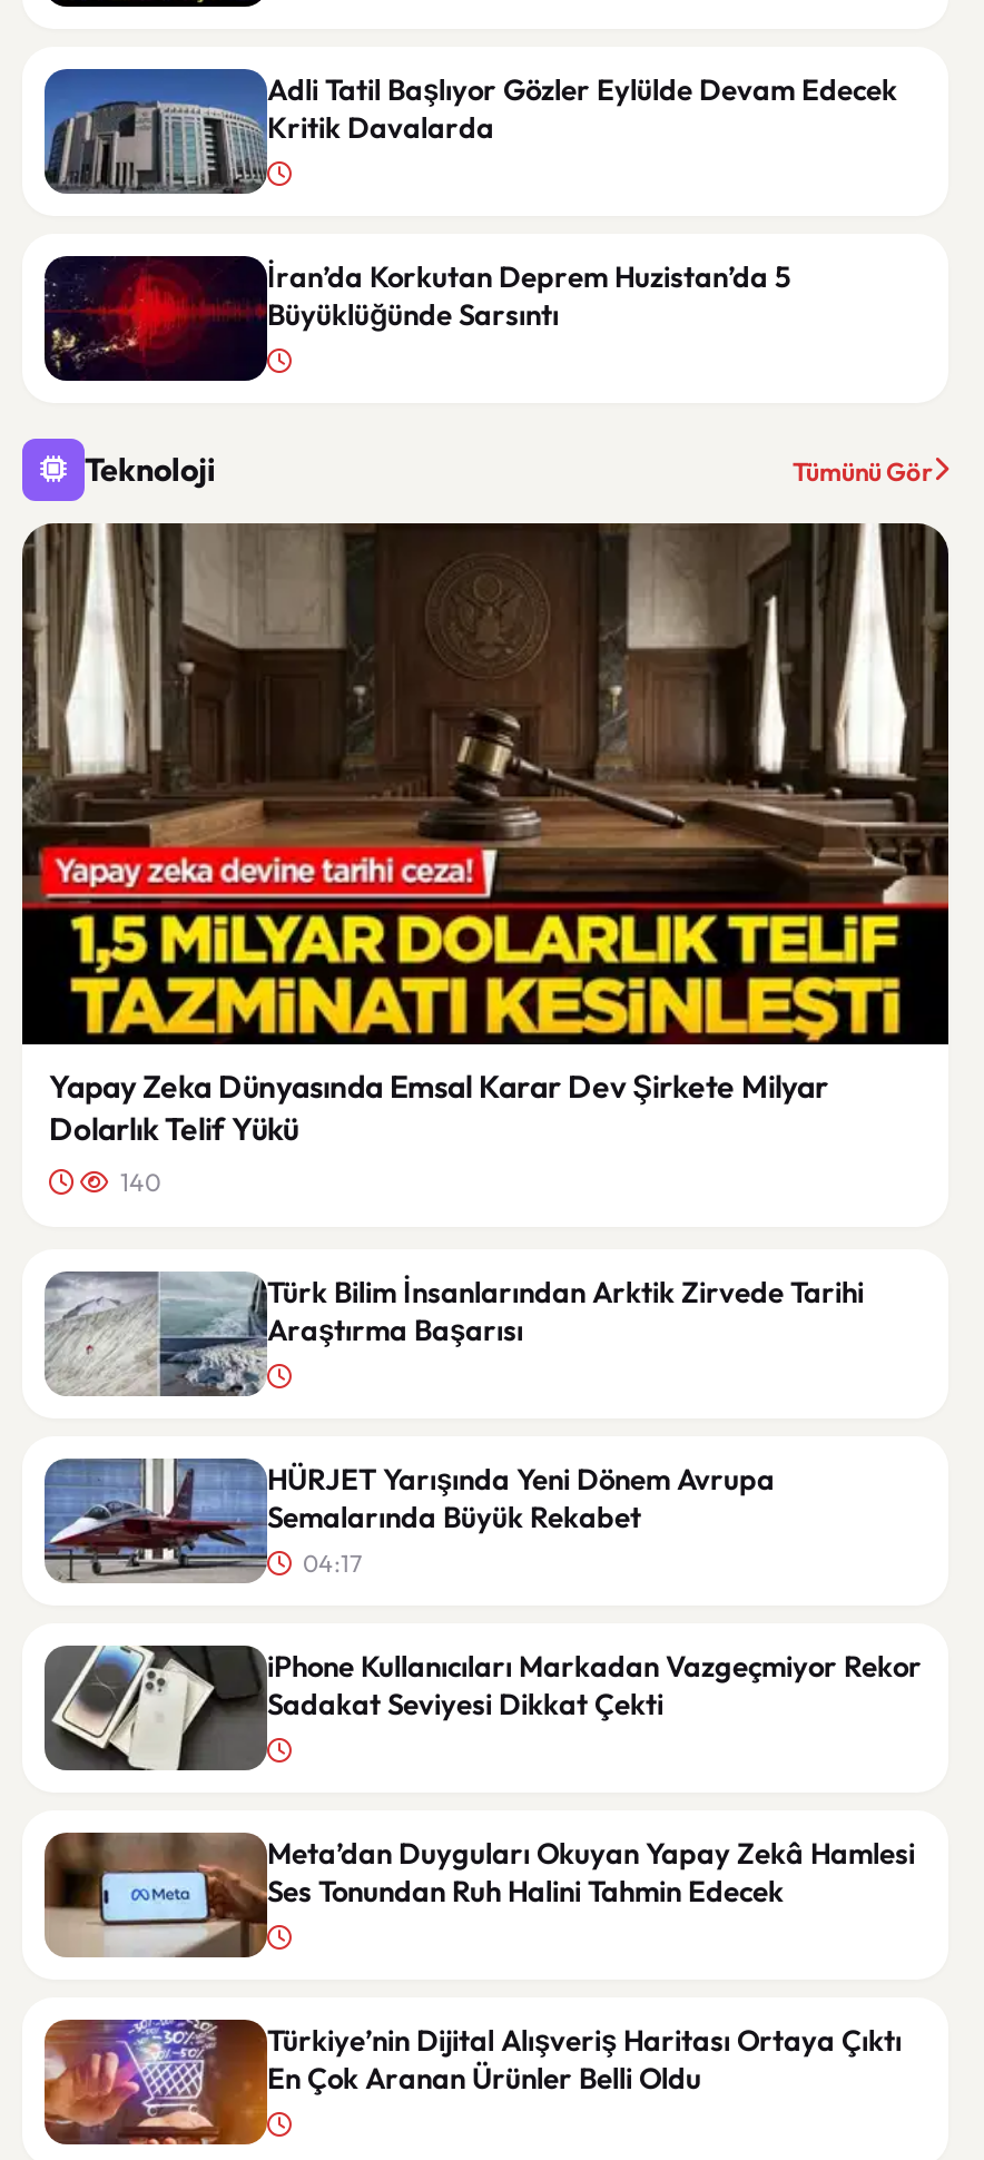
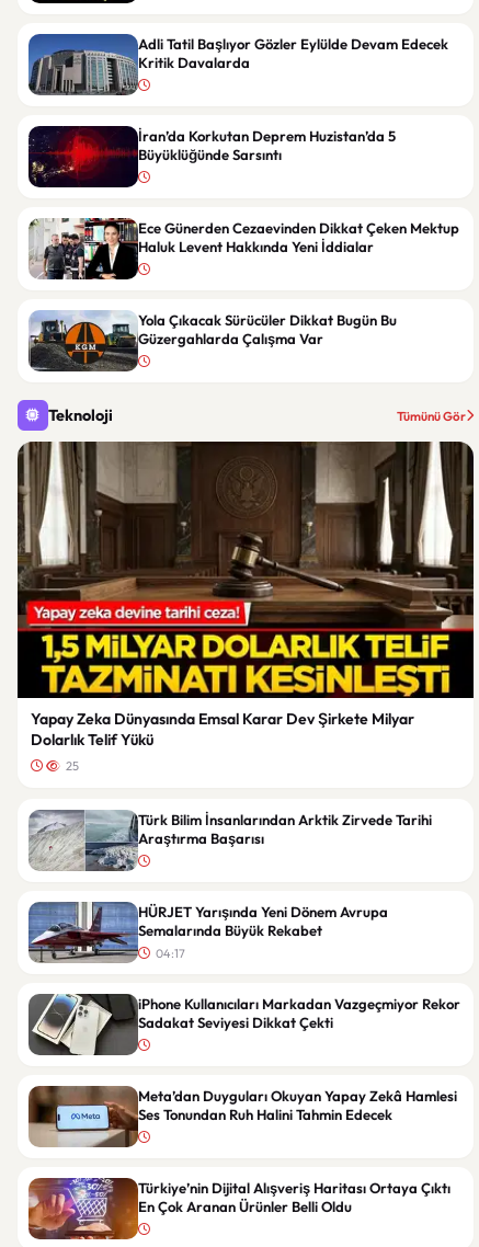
none -> [28,217,459,281] [image] | Ece Günerden Cezaevinden Dikkat Çeken Mektup | Haluk Levent Hakkında Yeni İddialar
none -> [28,310,397,371] [image] | Yola Çıkacak Sürücüler Dikkat Bugün Bu | Güzergahlarda Çalışma Var
[116,1167,160,1198] 140 -> [64,758,79,774] 25

